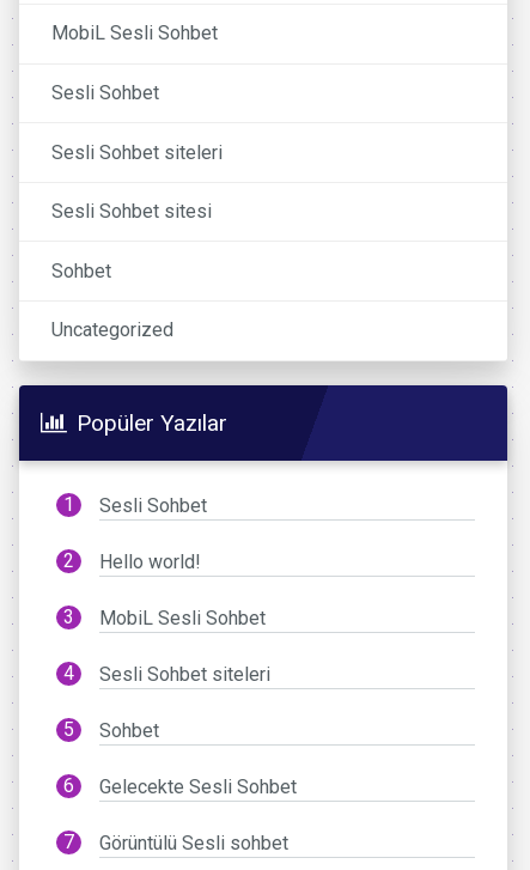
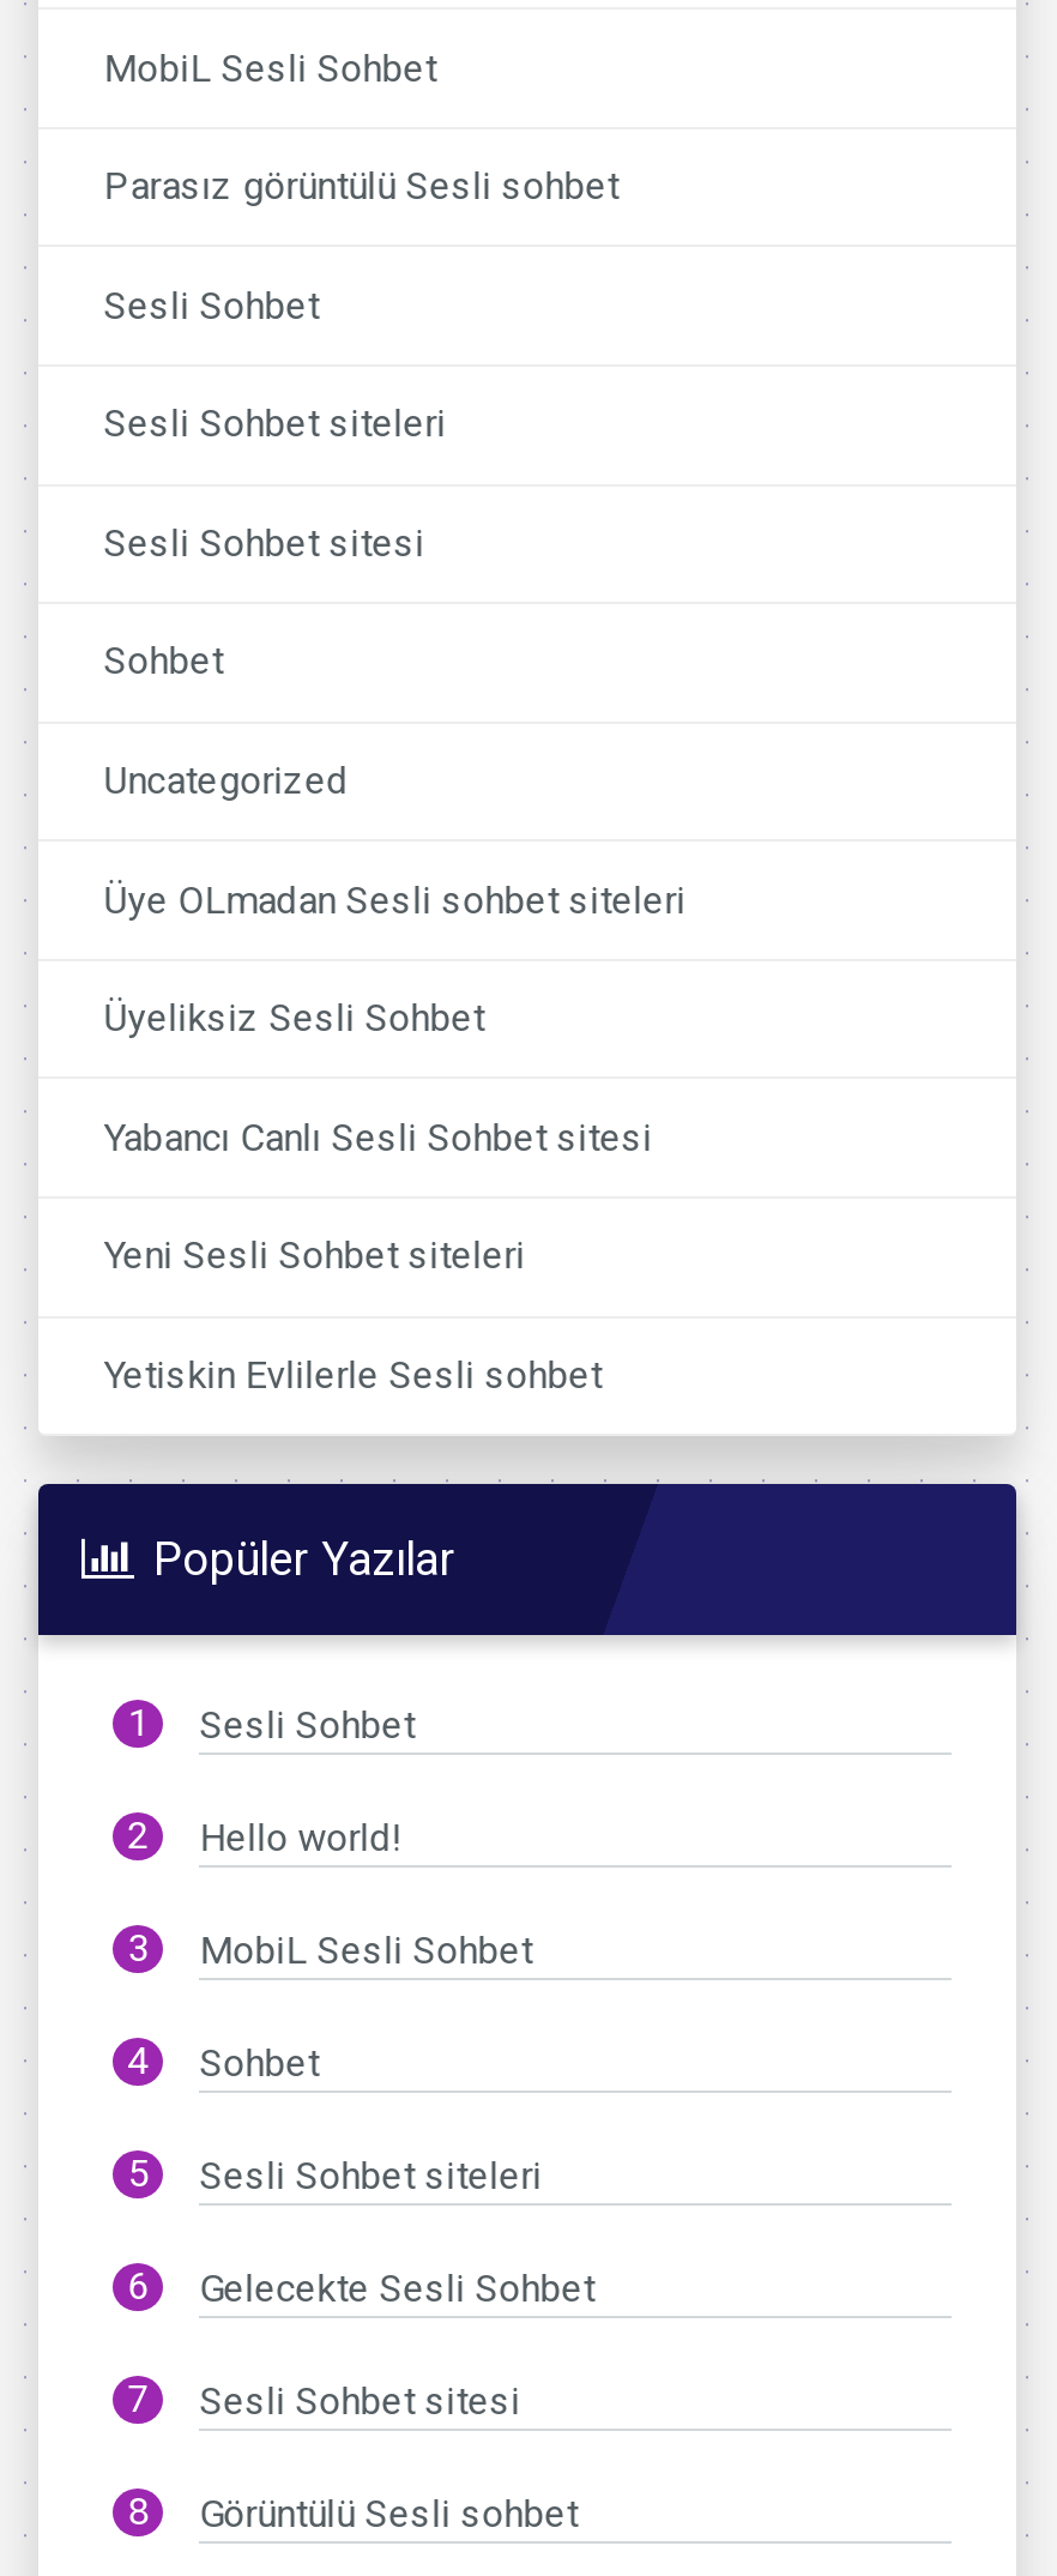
none -> [104,163,619,209] Parasız görüntülü Sesli sohbet
none -> [104,876,686,1397] Üye OLmadan Sesli sohbet siteleri | Üyeliksiz Sesli Sohbet | Yabancı Canlı Sesli Sohbet sitesi | Yeni Sesli Sohbet siteleri | Yetiskin Evlilerle Sesli sohbet
none -> [199,2040,319,2086] Sohbet
[100,719,159,742] Sohbet -> none
none -> [199,2378,521,2424] Sesli Sohbet sitesi

